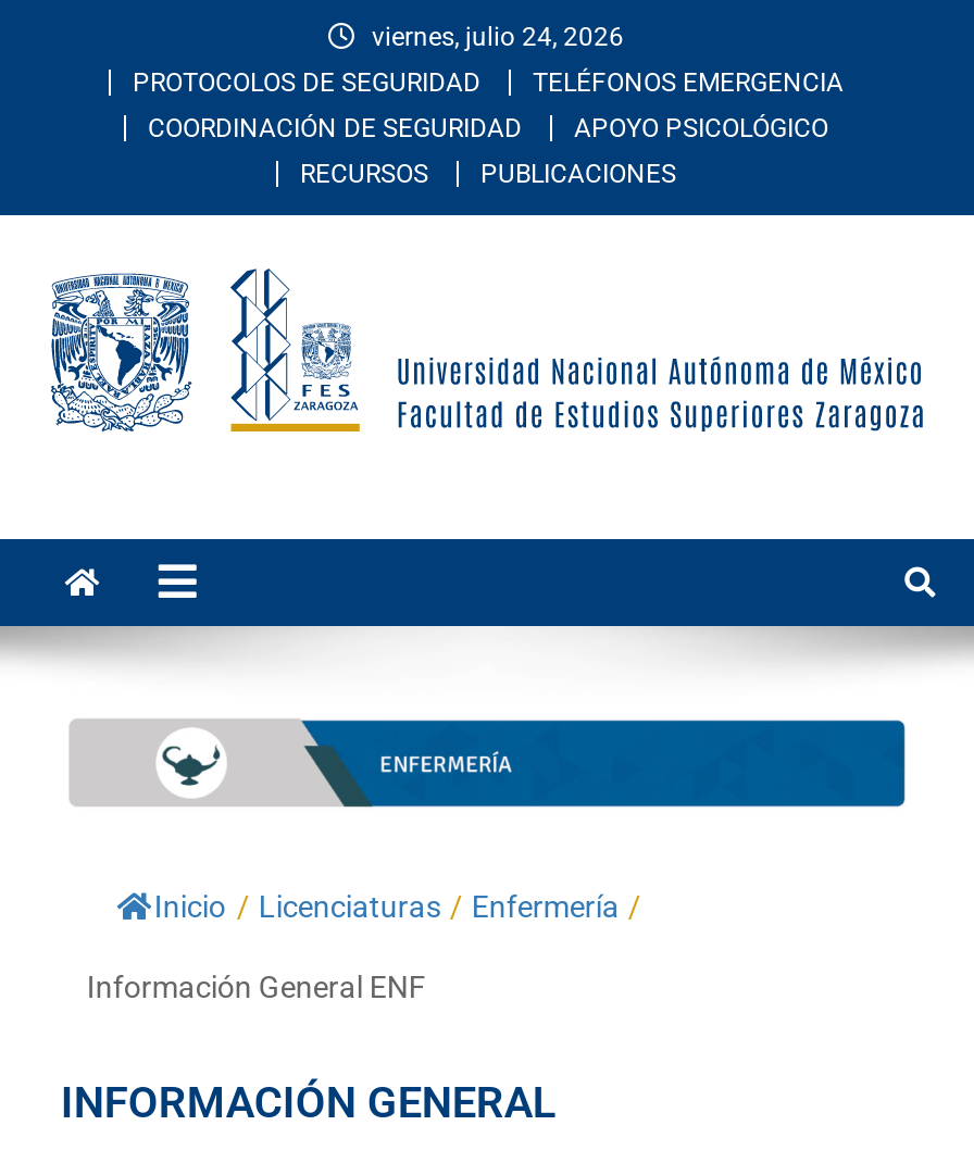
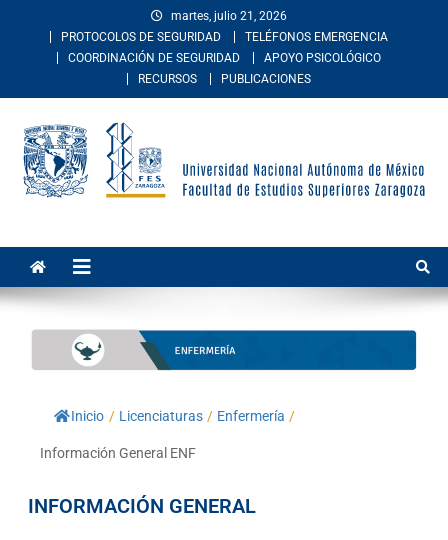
[372,22,624,52] viernes, julio 24, 2026 -> [171,9,287,23] martes, julio 21, 2026

